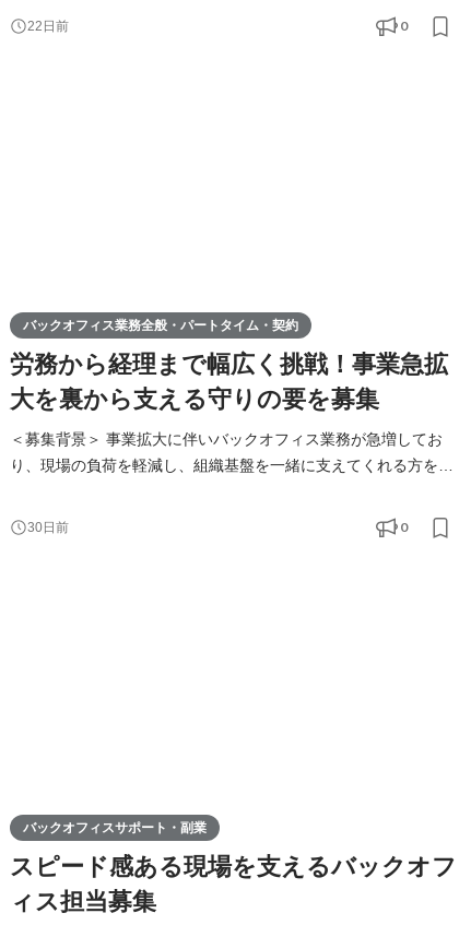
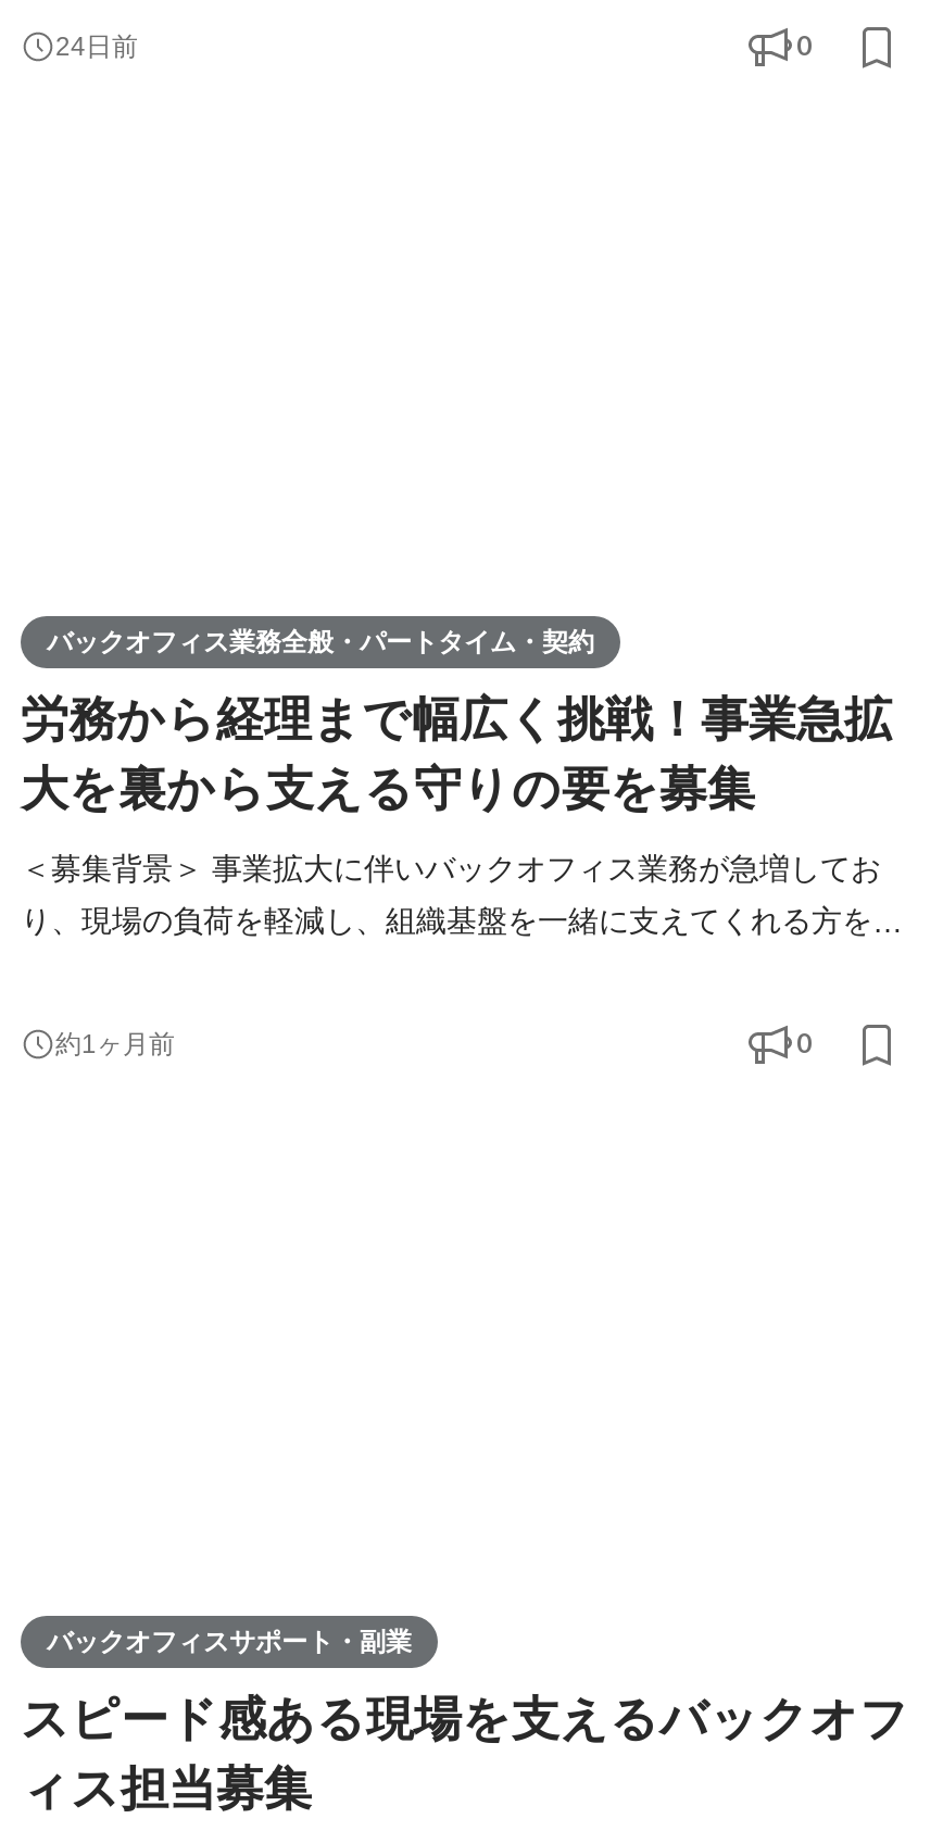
[27,18,69,33] 22日前 -> [55,31,138,61] 24日前
[27,520,69,536] 30日前 -> [55,1030,175,1060] 約1ヶ月前

